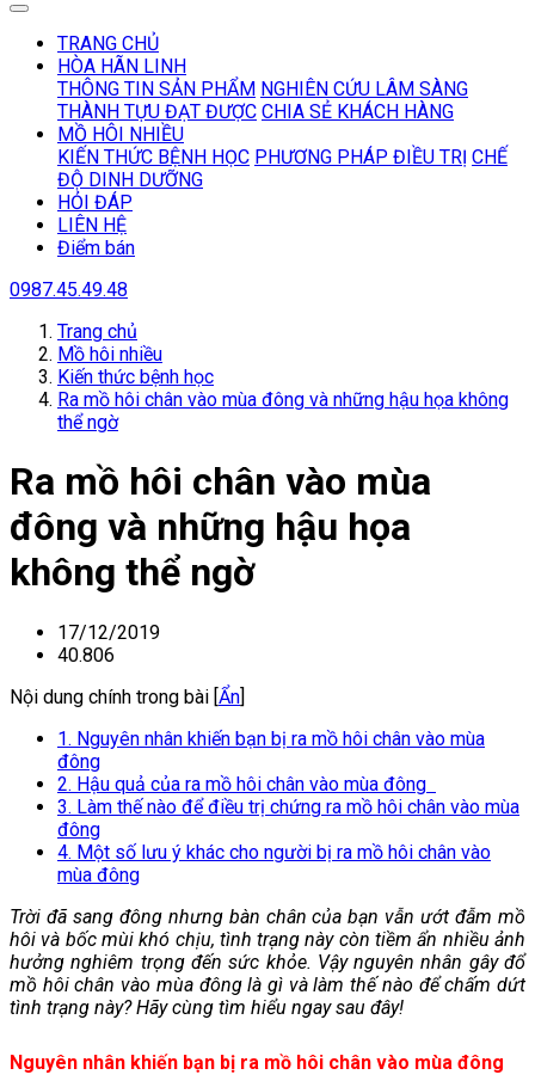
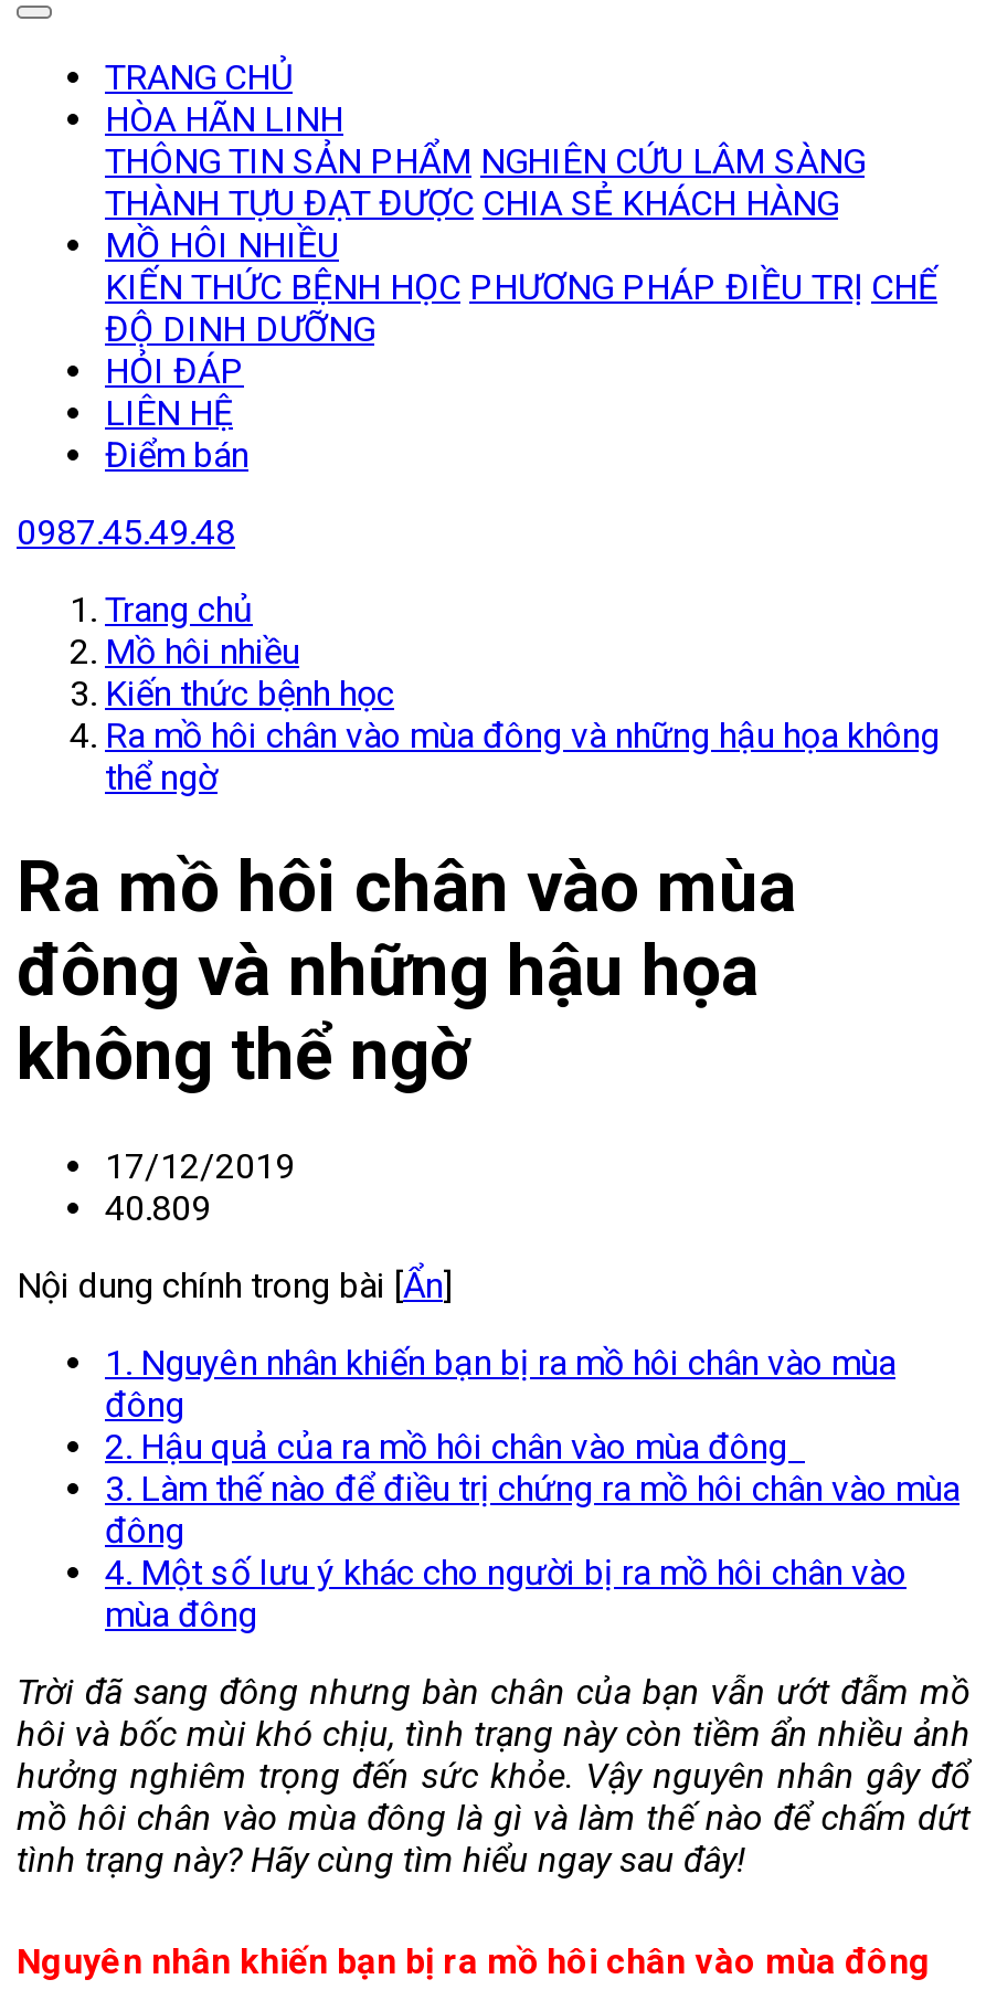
[57,644,115,666] 40.806 -> [105,1187,211,1229] 40.809

